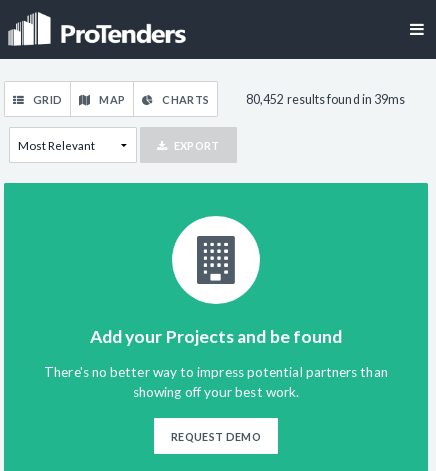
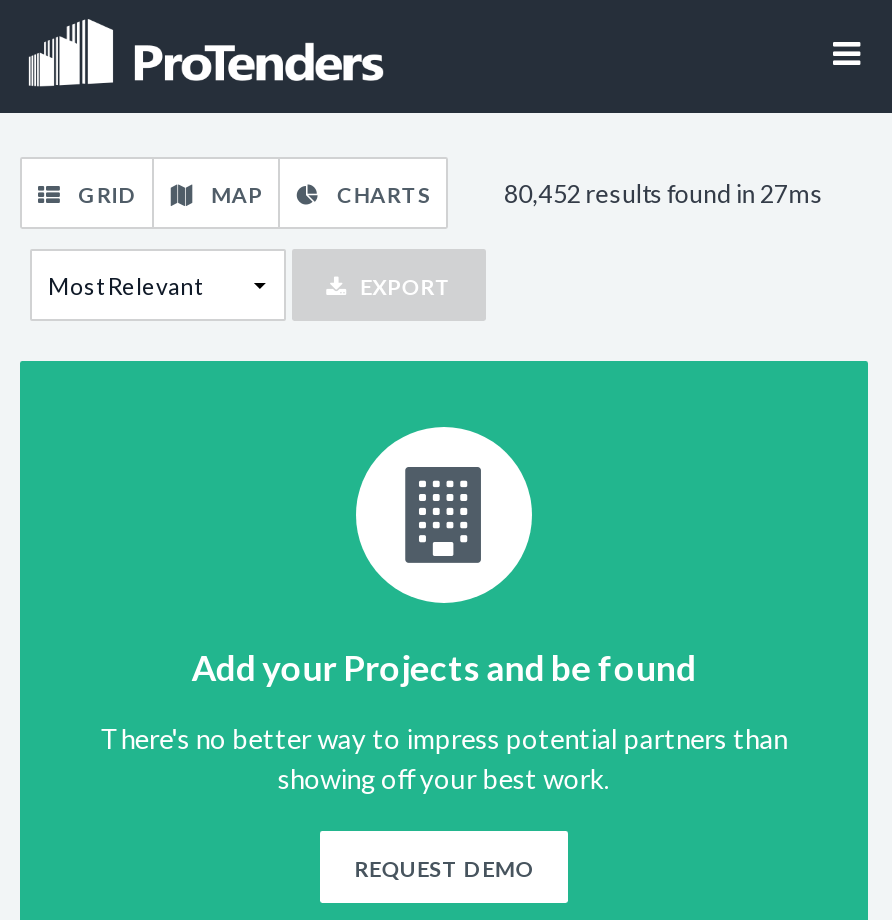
[246,92,405,107] 80,452 results found in 39ms -> [504,179,823,209] 80,452 results found in 27ms

